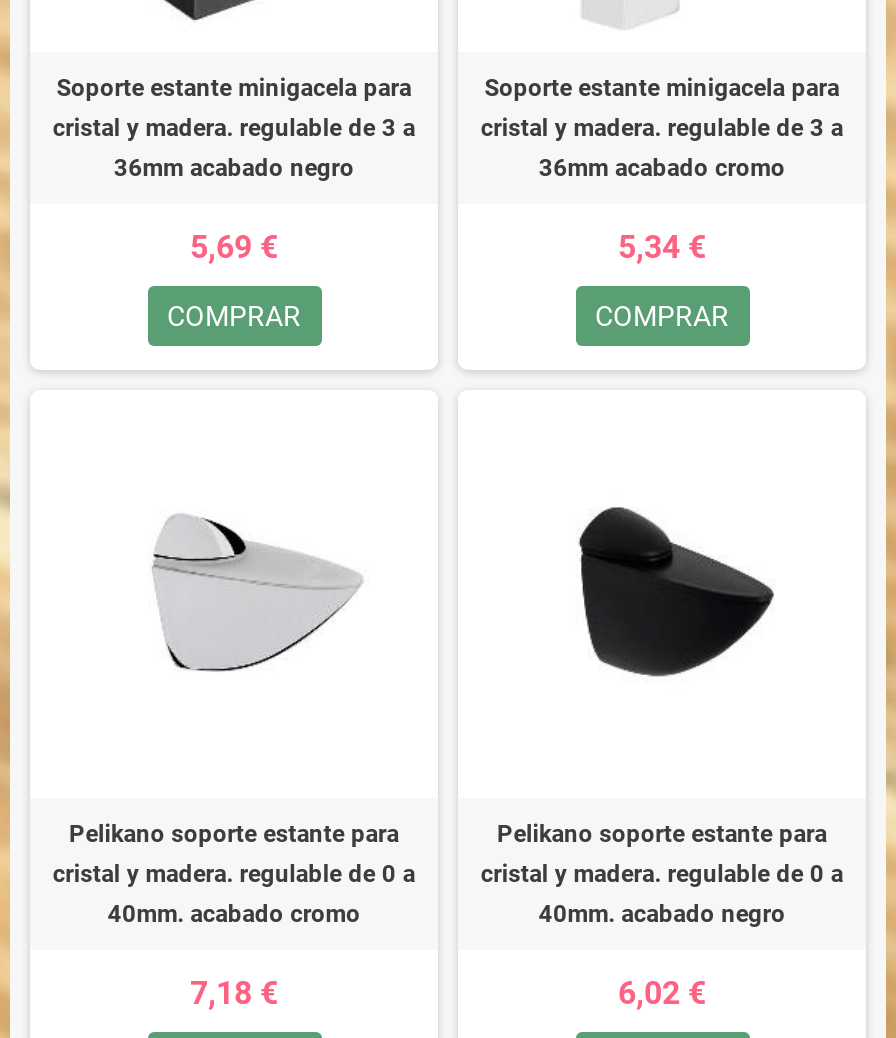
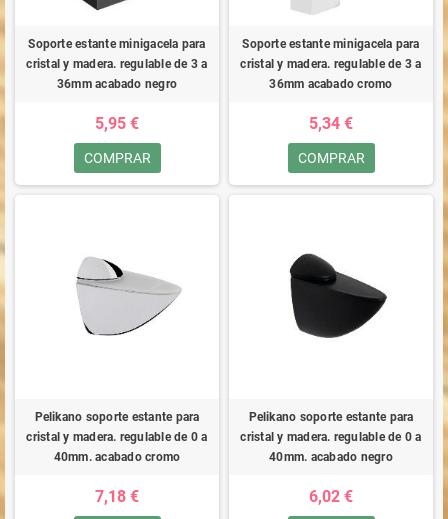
[190,228,278,266] 5,69 € -> [95,114,139,133] 5,95 €

